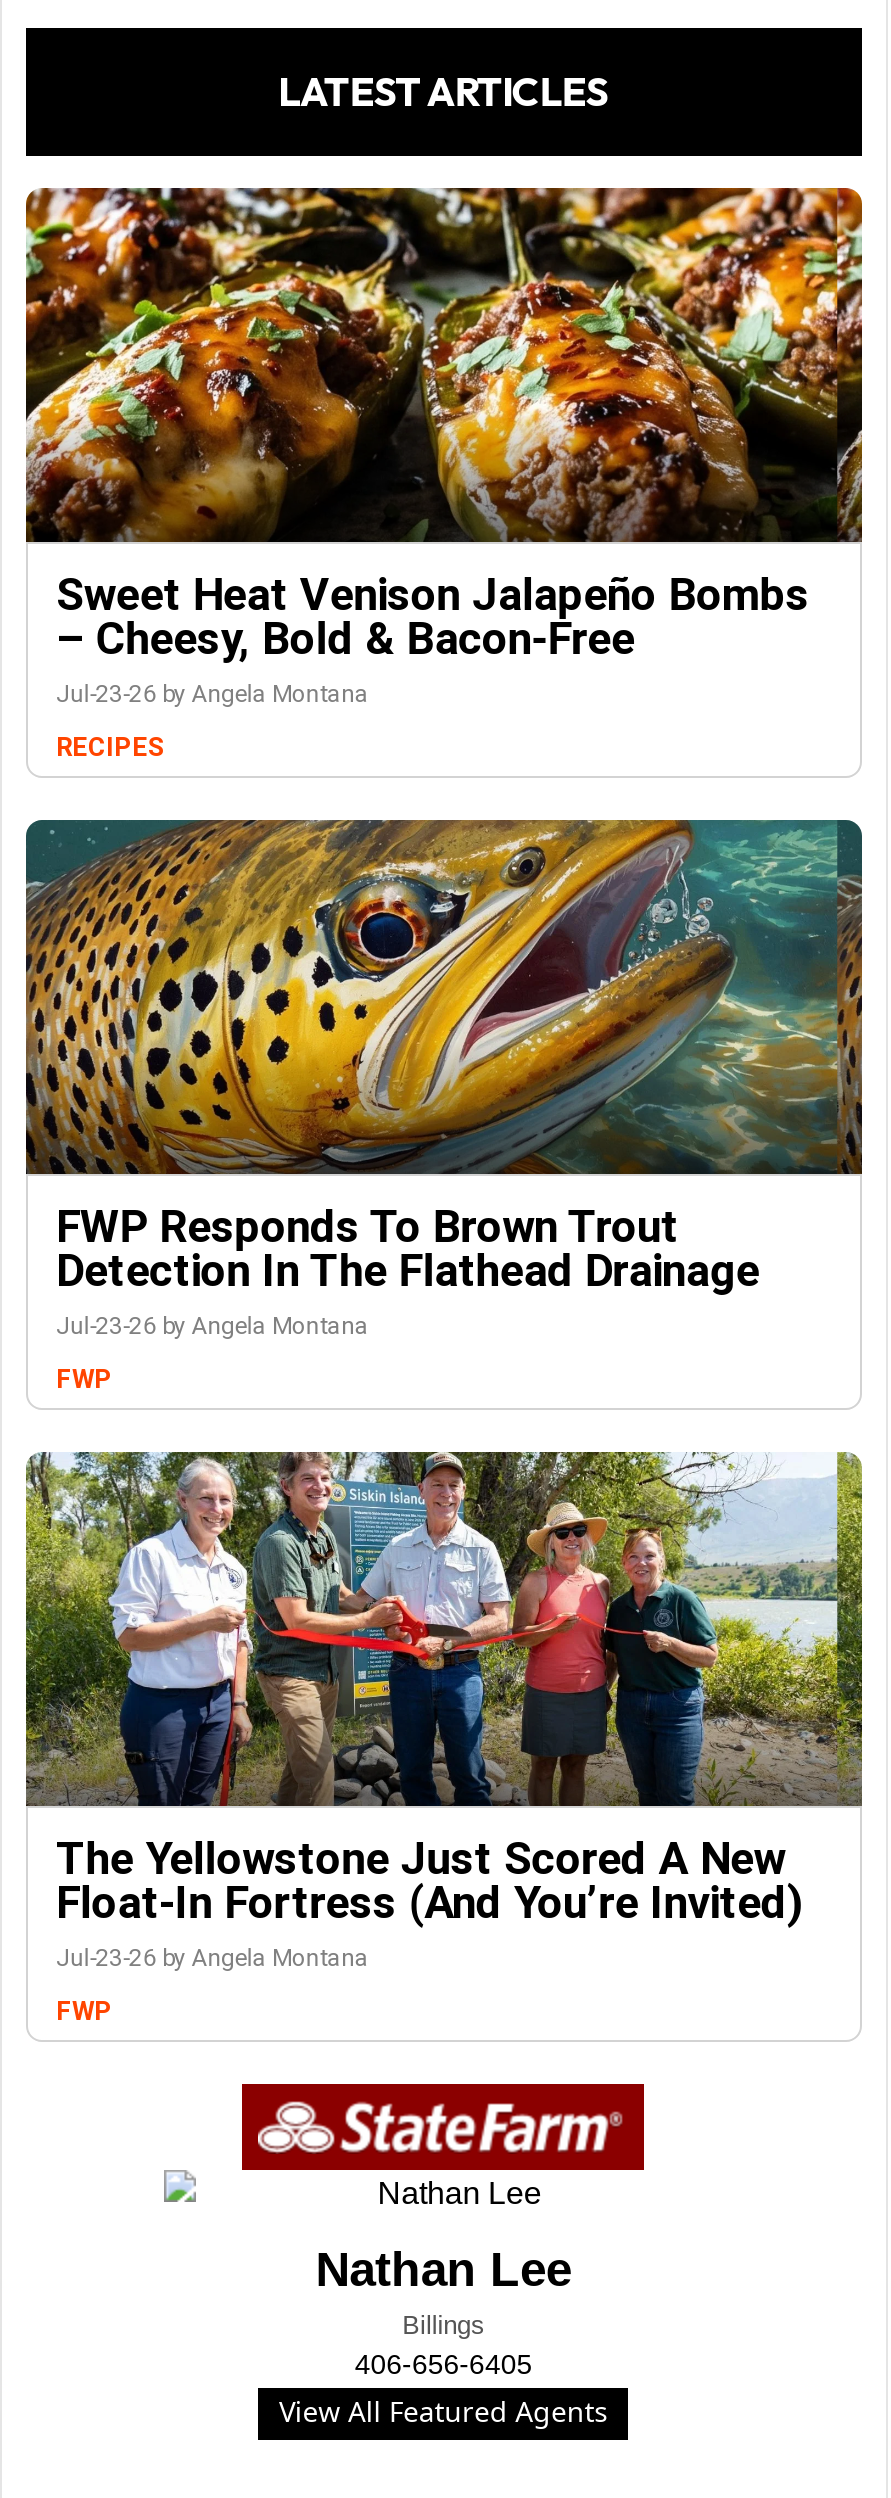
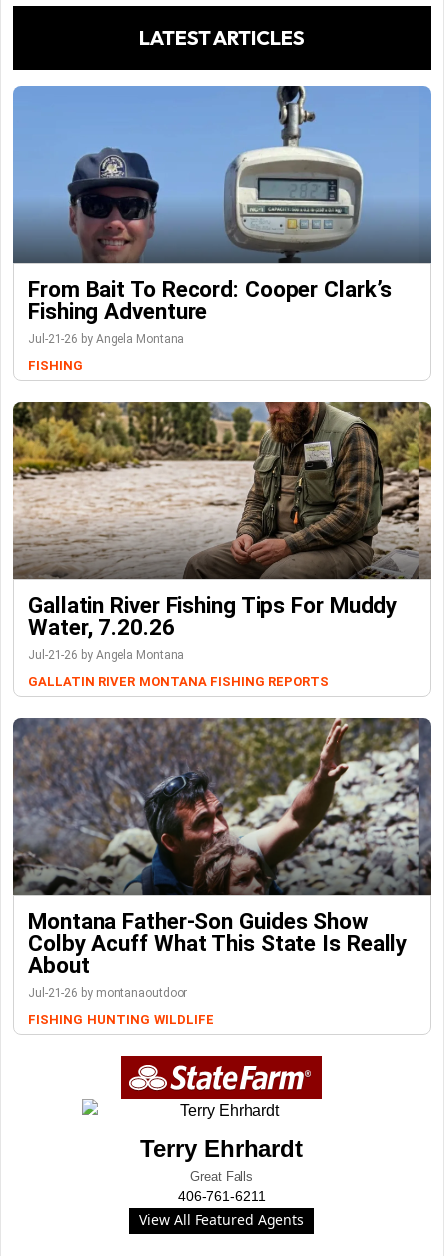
[24,186,864,708] [image] | Sweet Heat Venison Jalapeño Bombs | – Cheesy, Bold & Bacon-Free | Jul-23-26 by Angela Montana -> [12,85,432,346] [image] | From Bait To Record: Cooper Clark’s | Fishing Adventure | Jul-21-26 by Angela Montana
[56,732,166,762] RECIPES -> [28,358,83,373] FISHING
[24,818,864,1340] [image] | FWP Responds To Brown Trout | Detection In The Flathead Drainage | Jul-23-26 by Angela Montana -> [12,402,432,662] [image] | Gallatin River Fishing Tips For Muddy | Water, 7.20.26 | Jul-21-26 by Angela Montana
[56,1364,112,1394] FWP -> [28,674,329,689] GALLATIN RIVER MONTANA FISHING REPORTS
[26,1450,864,1972] [image] | The Yellowstone Just Scored A New | Float-In Fortress (And You’re Invited) | Jul-23-26 by Angela Montana -> [13,717,431,1000] [image] | Montana Father-Son Guides Show | Colby Acuff What This State Is Really | About | Jul-21-26 by montanaoutdoor
[56,1996,112,2026] FWP -> [28,1012,214,1027] FISHING HUNTING WILDLIFE
[316,2242,572,2380] Nathan Lee | Billings | 406-656-6405 -> [140,1135,303,1204] Terry Ehrhardt | Great Falls | 406-761-6211

